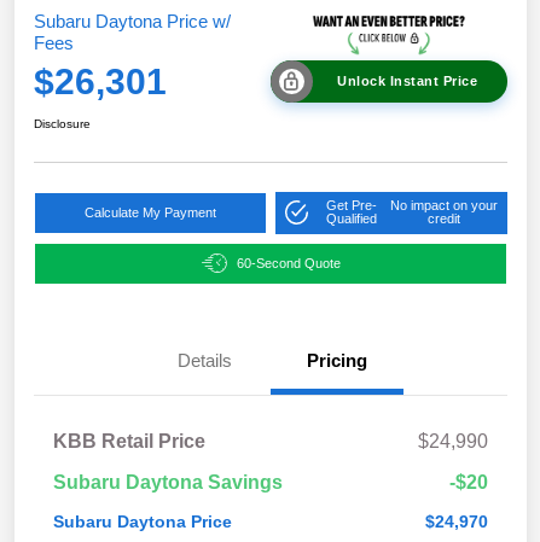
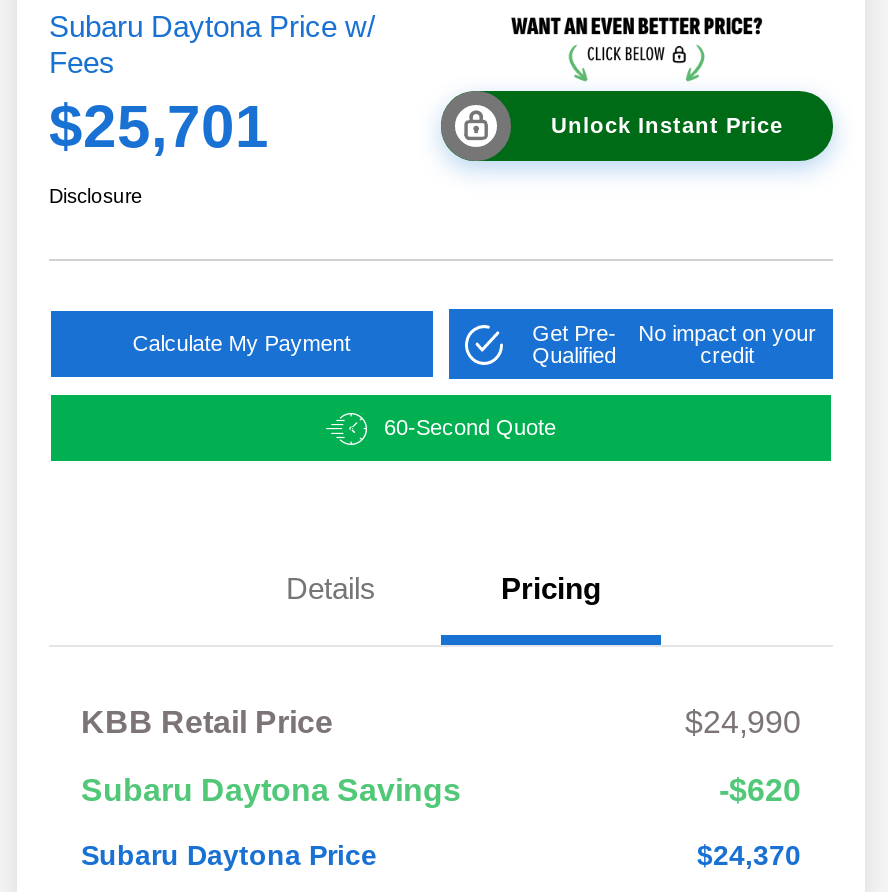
[34,61,167,101] $26,301 -> [49,93,269,159] $25,701
[449,472,488,492] -$20 -> [719,773,801,807] -$620
[425,511,488,531] $24,970 -> [697,839,801,871] $24,370

